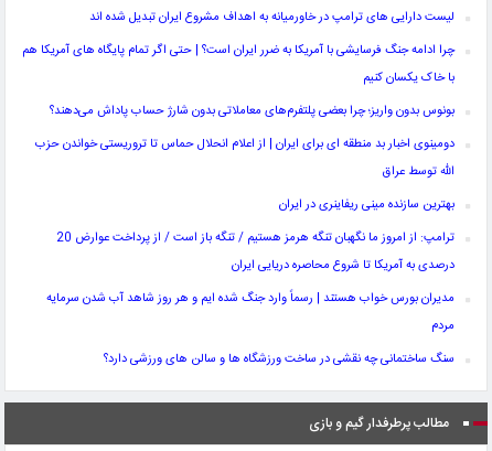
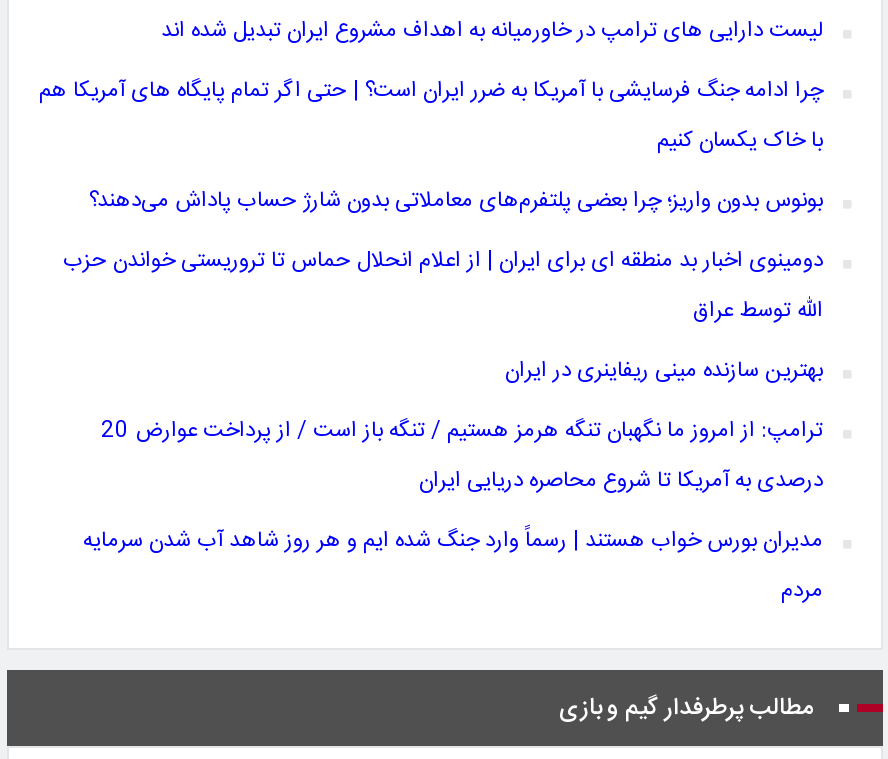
[104,350,454,369] سنگ ساختمانی چه نقشی در ساخت ورزشگاه‌ ها و سالن‌ های ورزشی دارد؟ -> none

